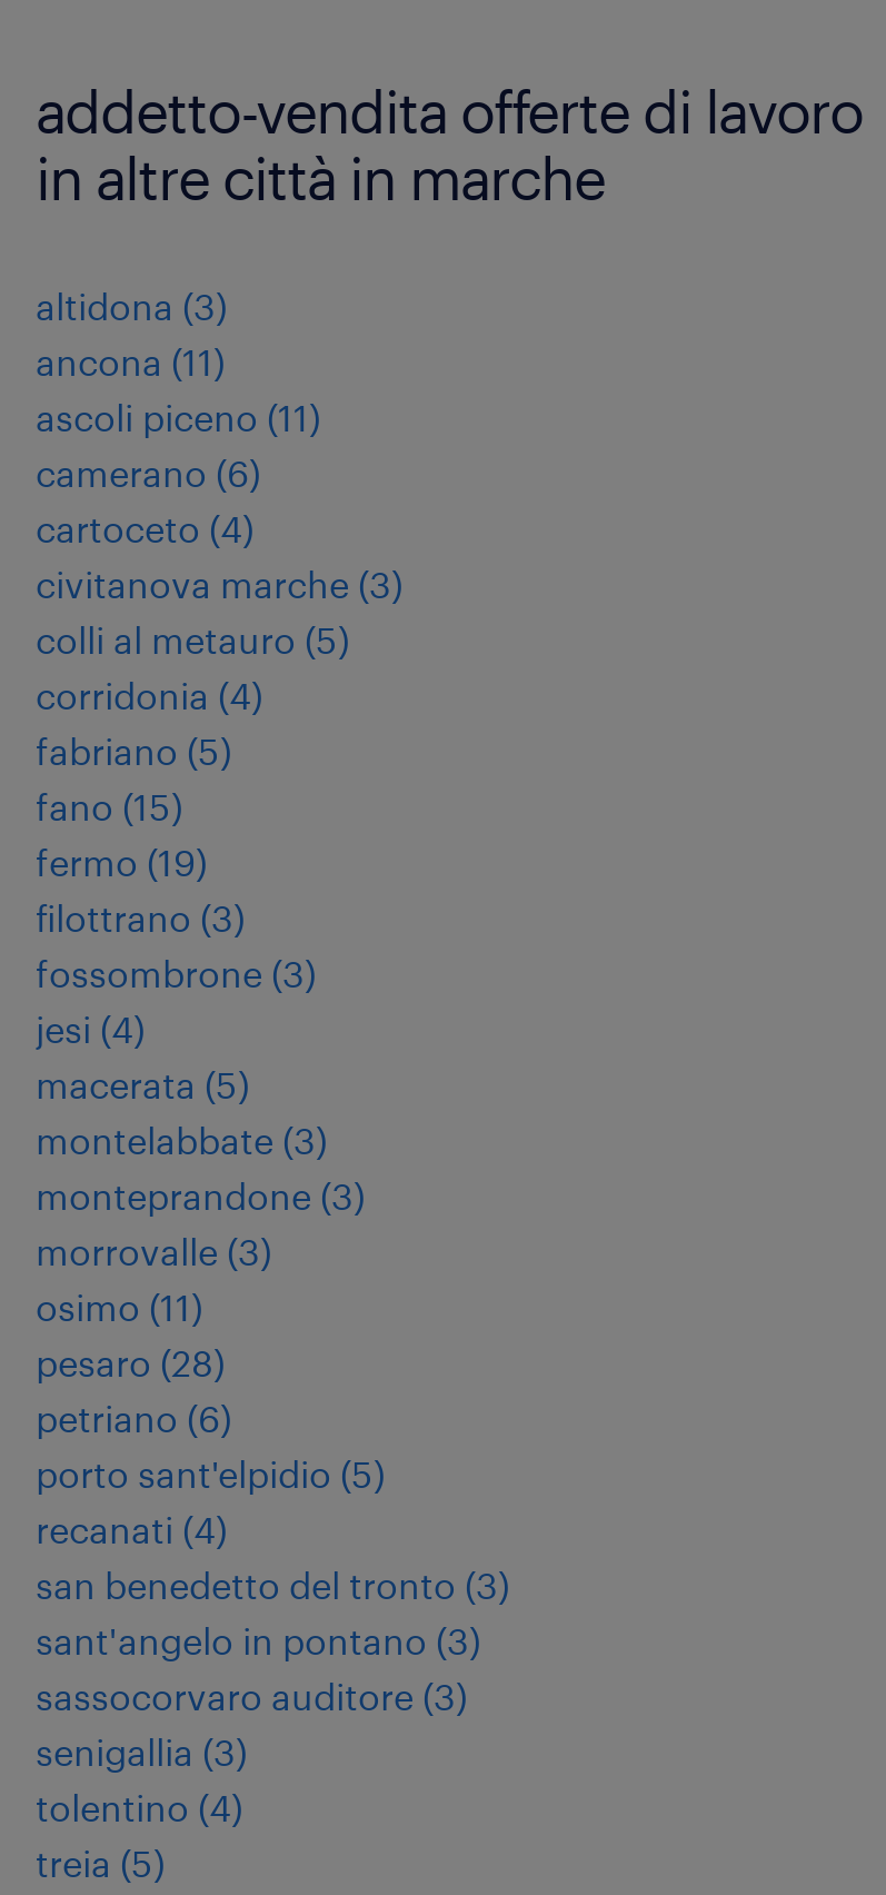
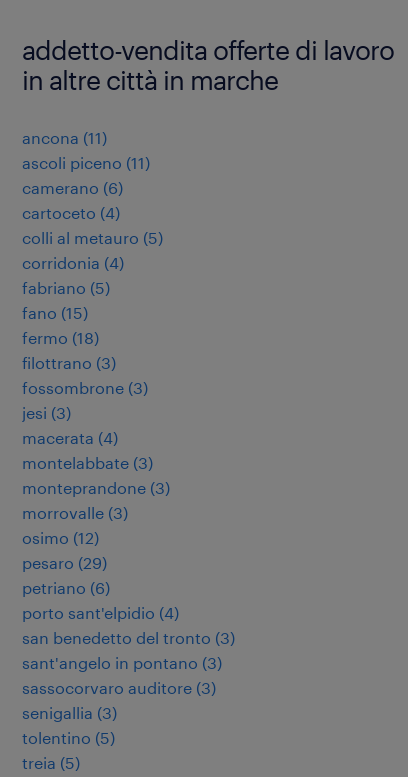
[36,286,227,328] altidona (3) -> none
[36,564,402,606] civitanova marche (3) -> none
[36,842,207,884] fermo (19) -> [22,328,99,347] fermo (18)
[36,1008,145,1051] jesi (4) -> [22,403,71,422] jesi (3)
[36,1064,249,1106] macerata (5) -> [22,428,118,447] macerata (4)
[36,1286,202,1329] osimo (11) -> [22,528,99,547] osimo (12)
[36,1342,225,1384] pesaro (28) -> [22,553,107,572] pesaro (29)
[36,1453,385,1551] porto sant'elpidio (5) | recanati (4) -> [22,603,179,622] porto sant'elpidio (4)
[36,1787,242,1829] tolentino (4) -> [22,728,115,747] tolentino (5)

